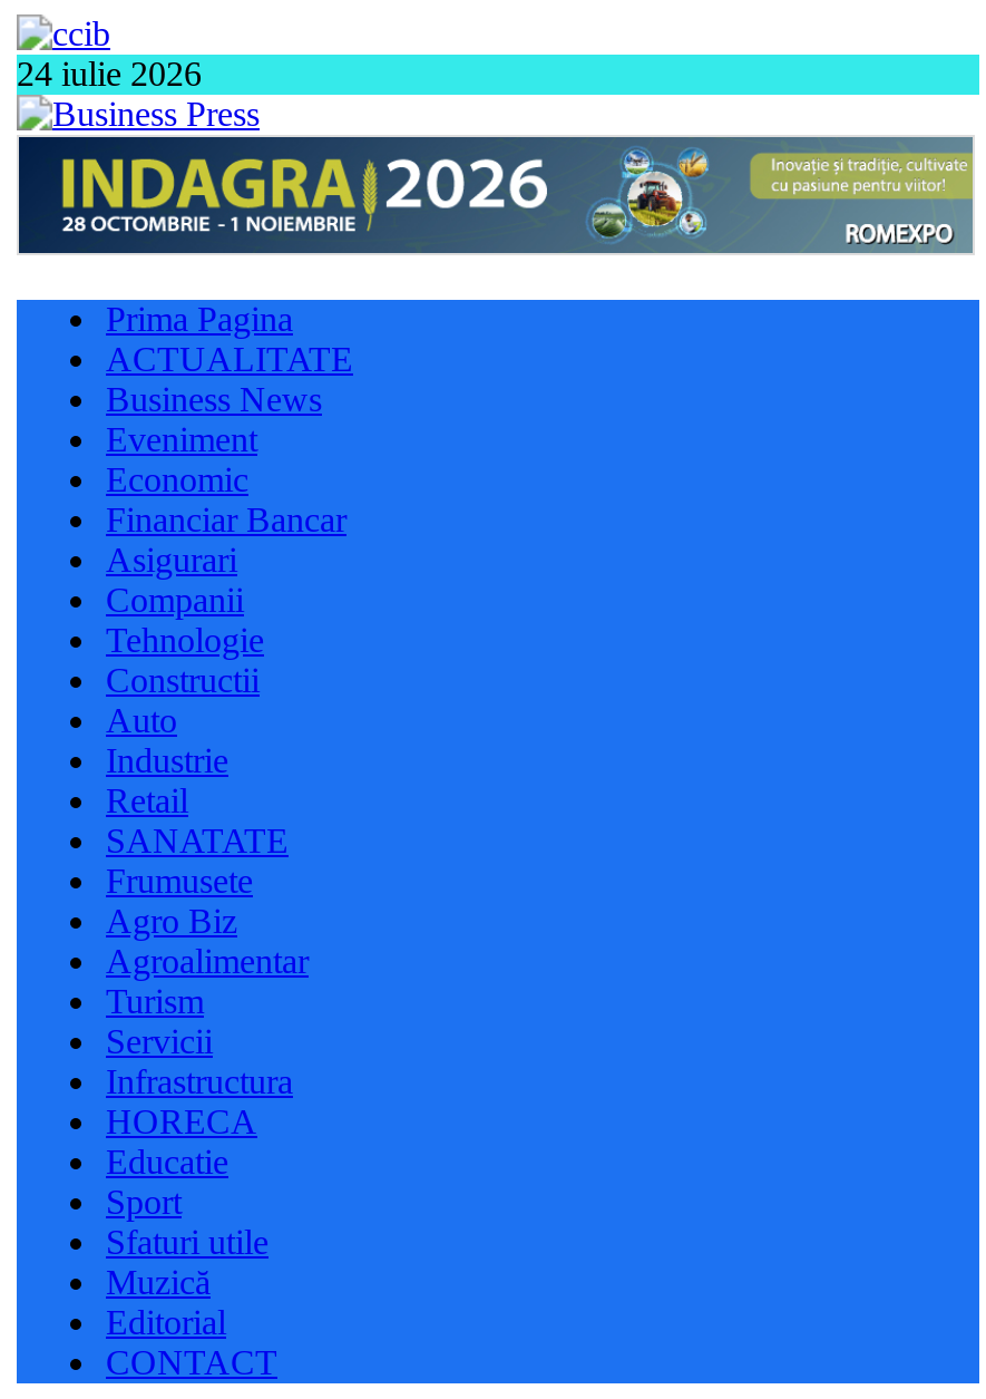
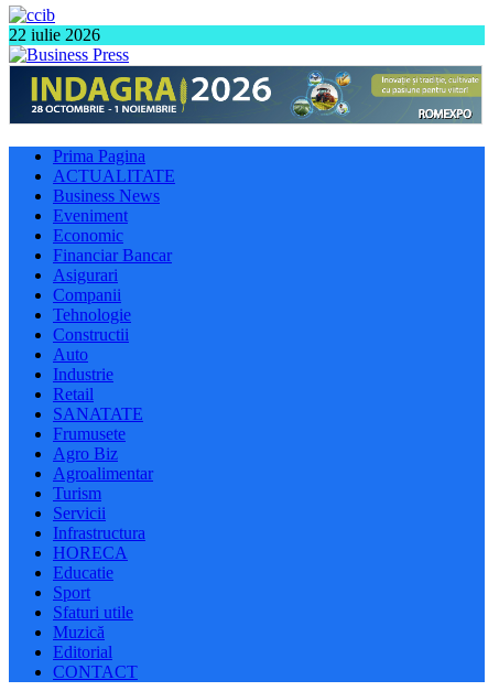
[17,55,202,93] 24 iulie 2026 -> [9,25,100,44] 22 iulie 2026

